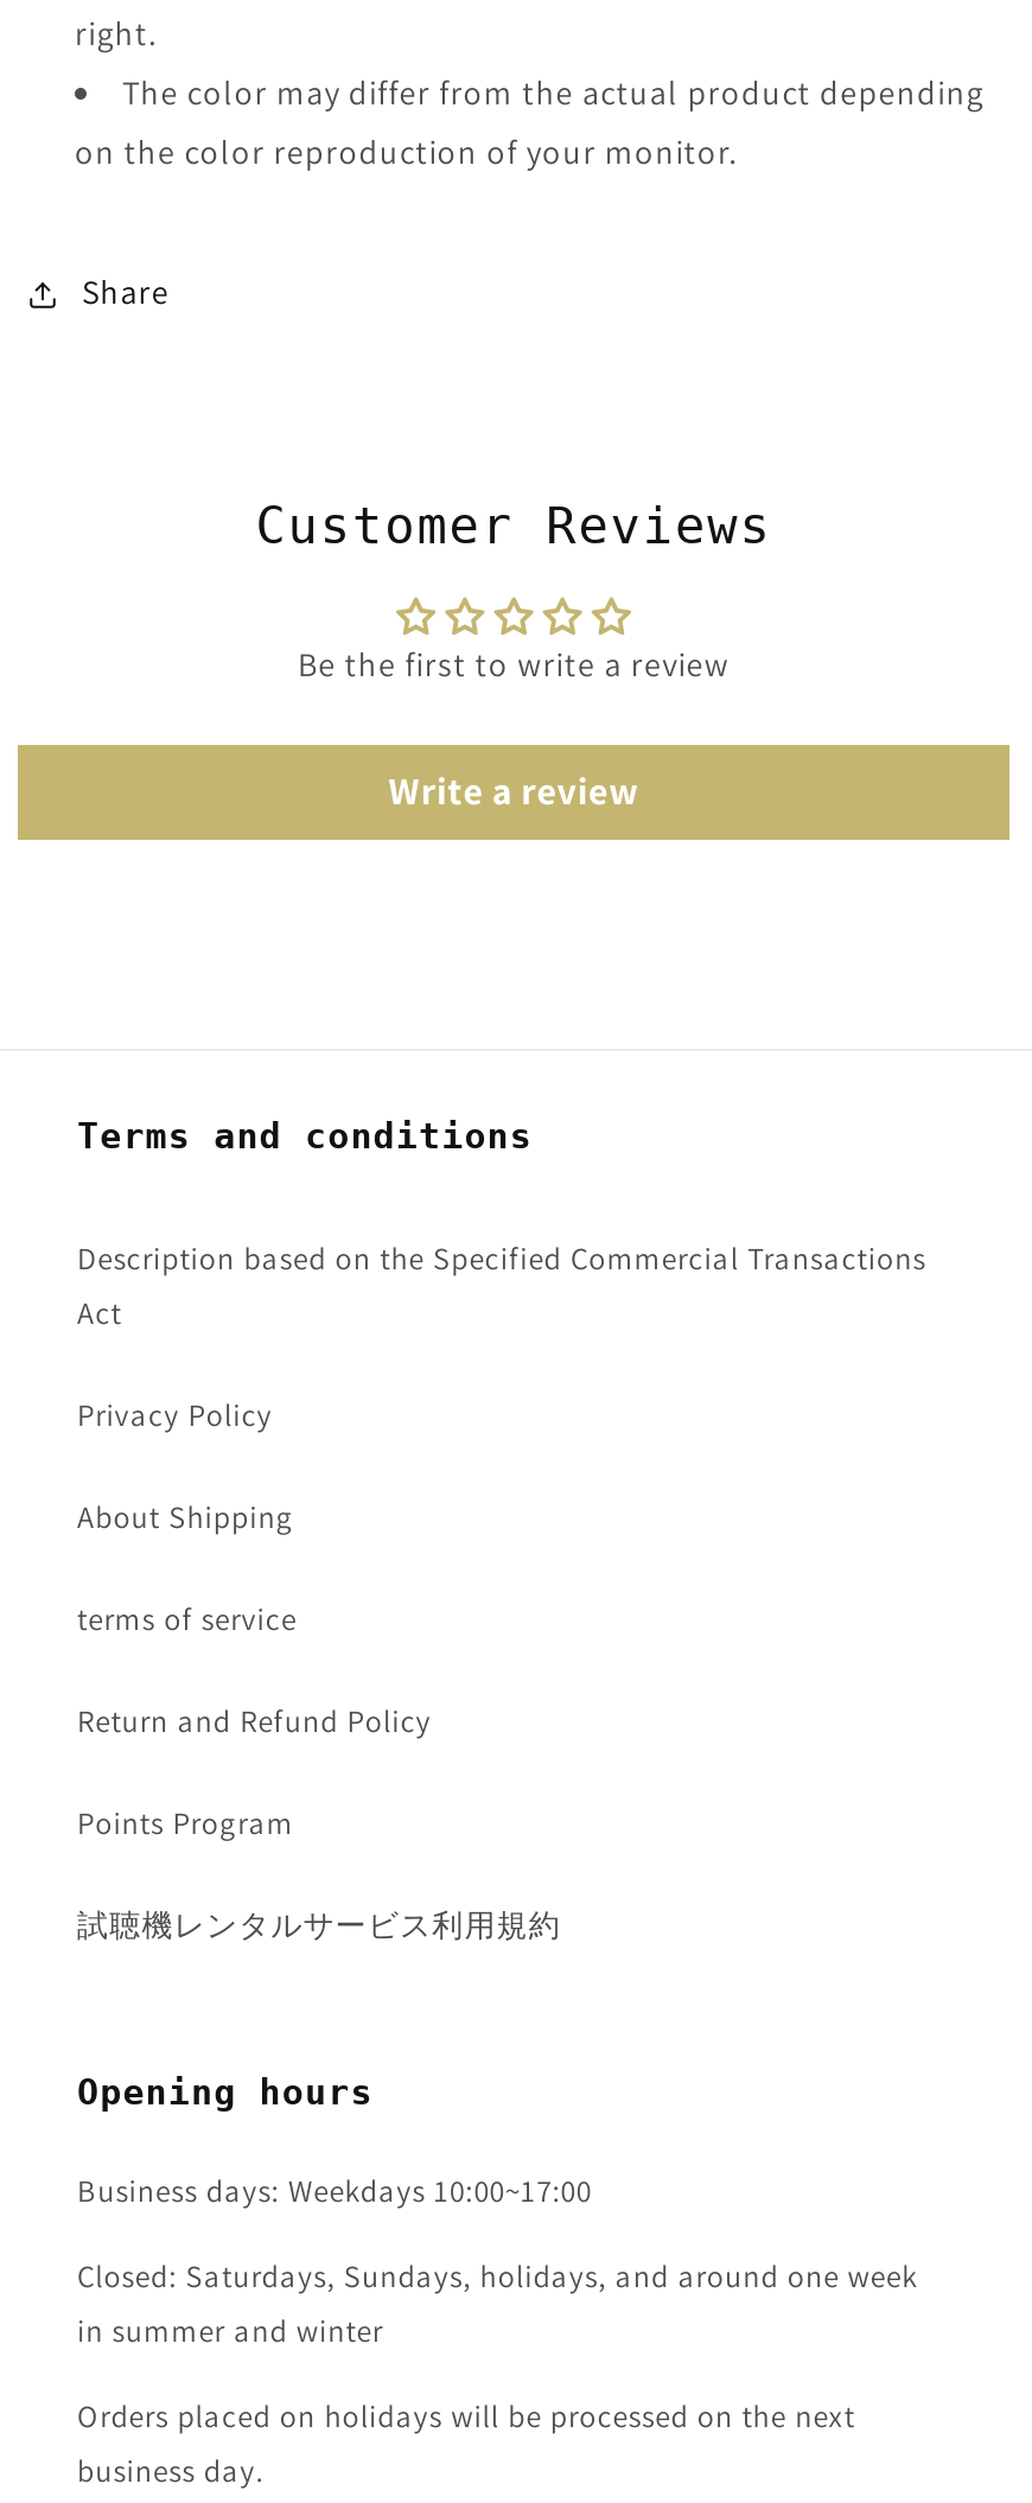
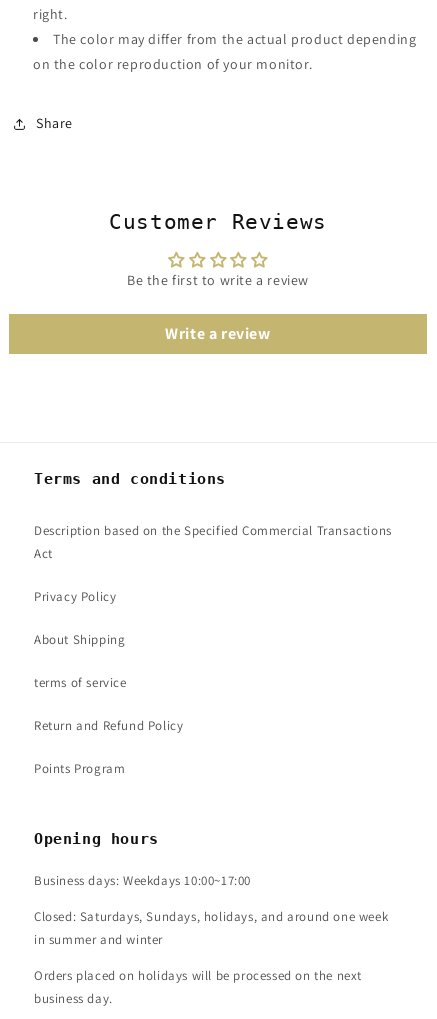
[77,1905,561,1945] 試聴機レンタルサービス利用規約 -> none

